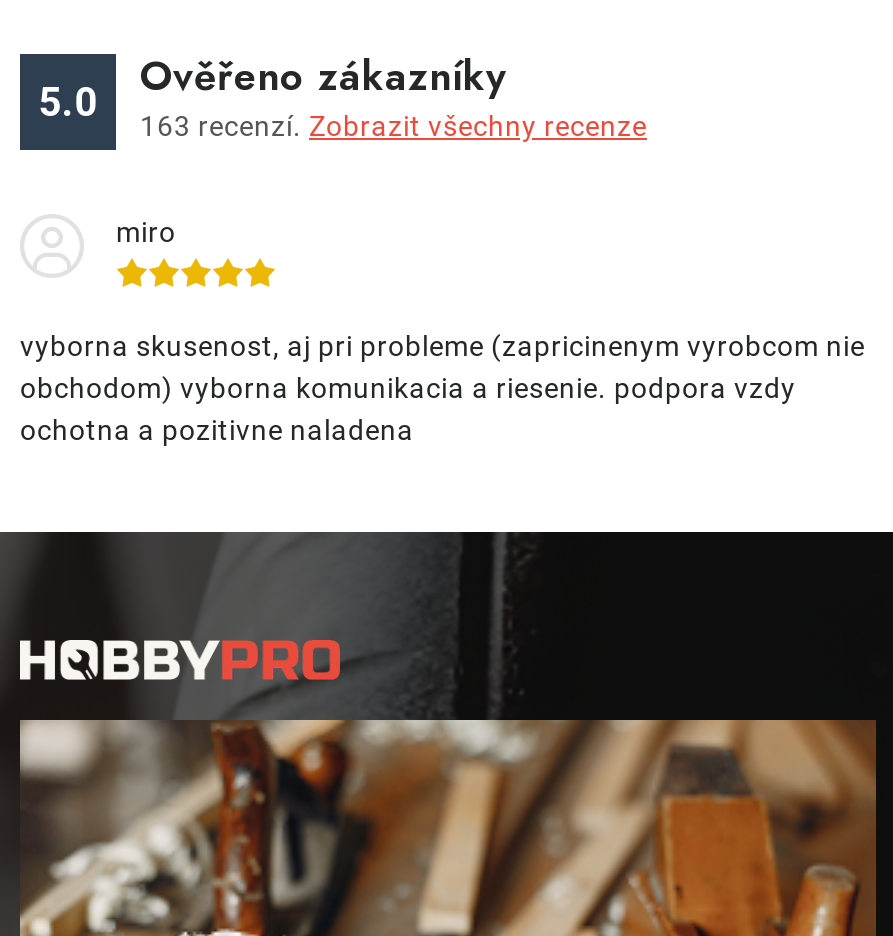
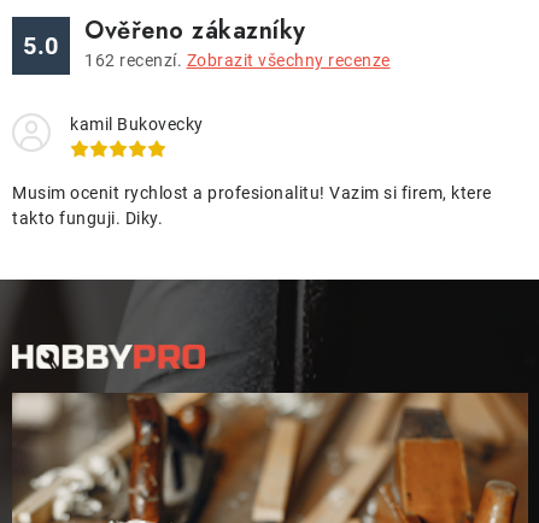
[140,110,647,142] 163 recenzí. Zobrazit všechny recenze -> [84,50,390,70] 162 recenzí. Zobrazit všechny recenze
[116,216,176,248] miro -> [70,114,203,134] kamil Bukovecky
[20,330,865,446] vyborna skusenost, aj pri probleme (zapricinenym vyrobcom nie | obchodom) vyborna komunikacia a riesenie. podpora vzdy | ochotna a pozitivne naladena -> [12,183,491,228] Musim ocenit rychlost a profesionalitu! Vazim si firem, ktere | takto funguji. Diky.

